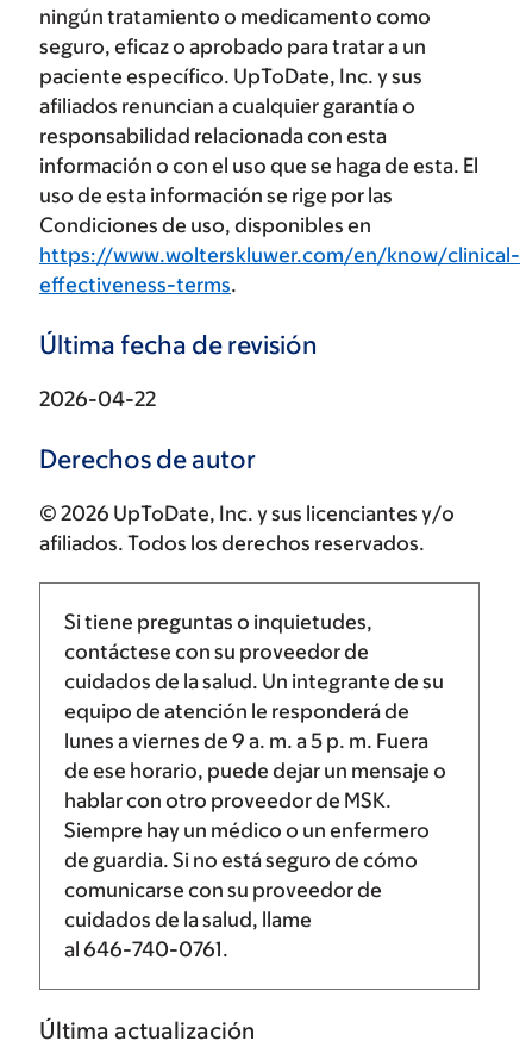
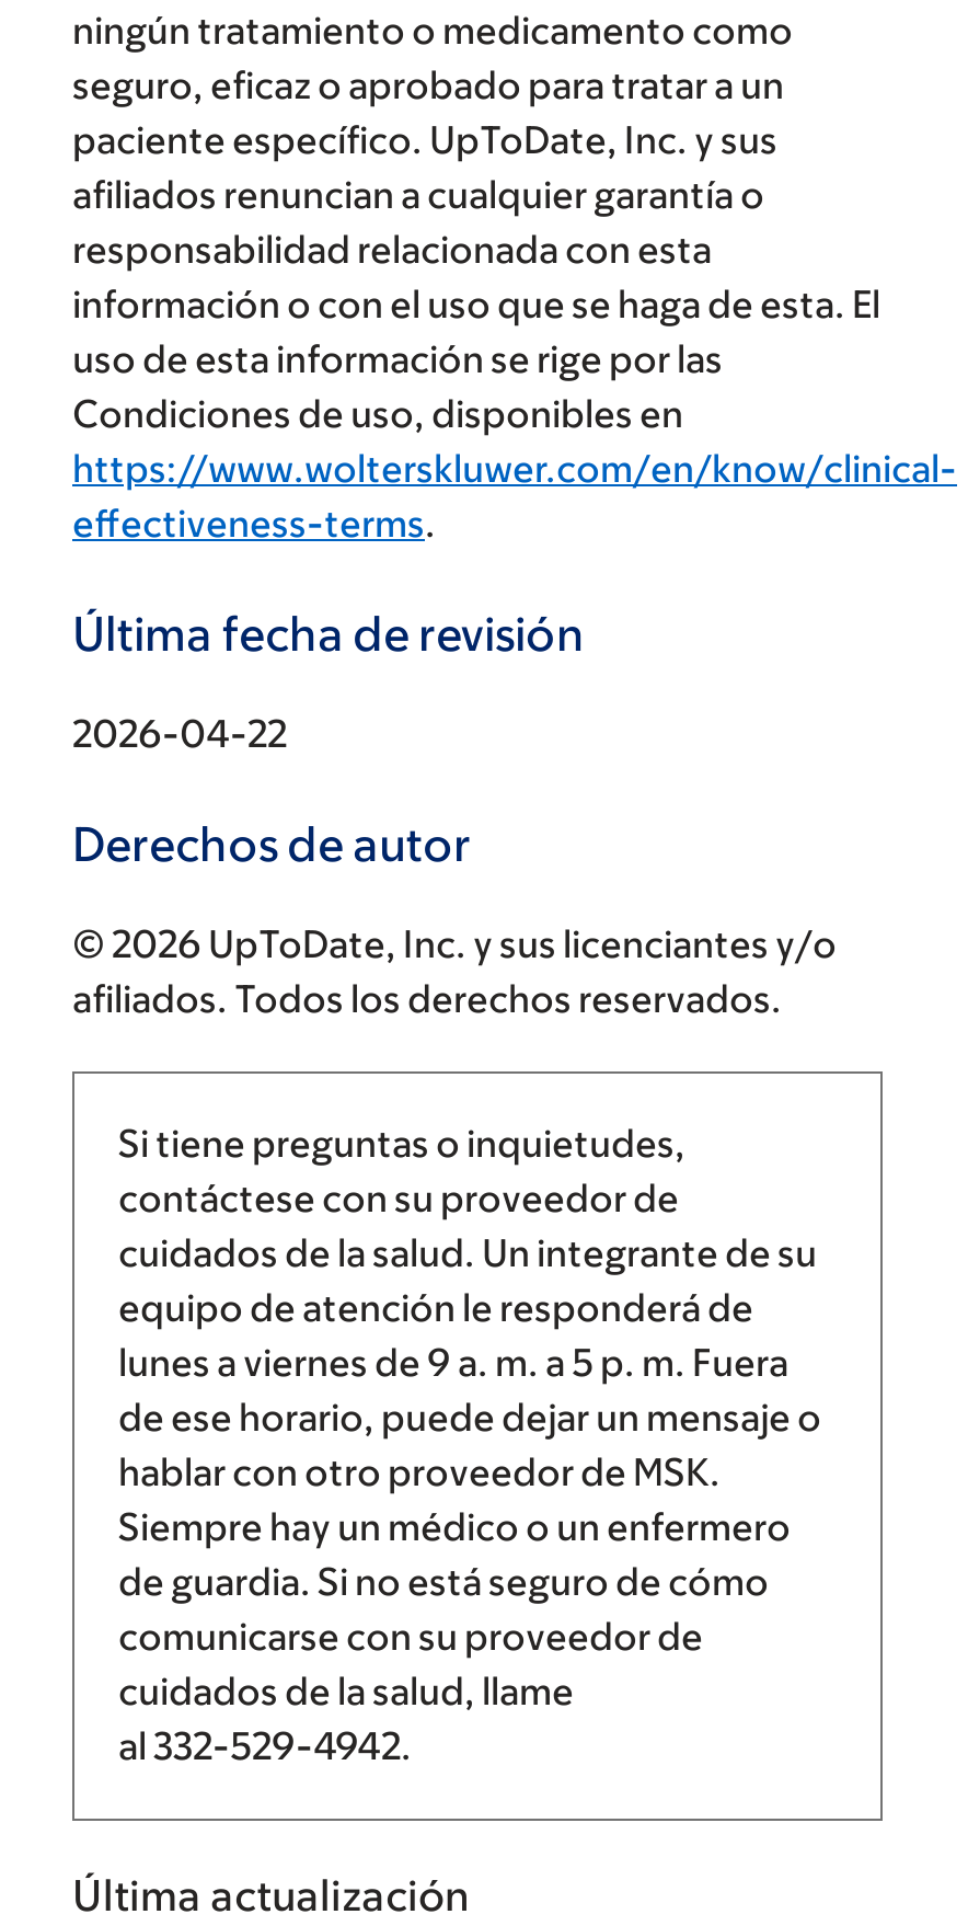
[64,937,228,961] al 646-740-0761. -> [118,1724,412,1768] al 332-529-4942.

